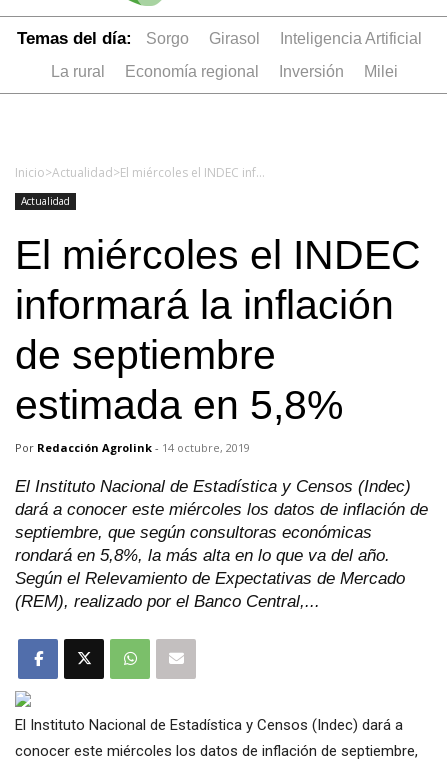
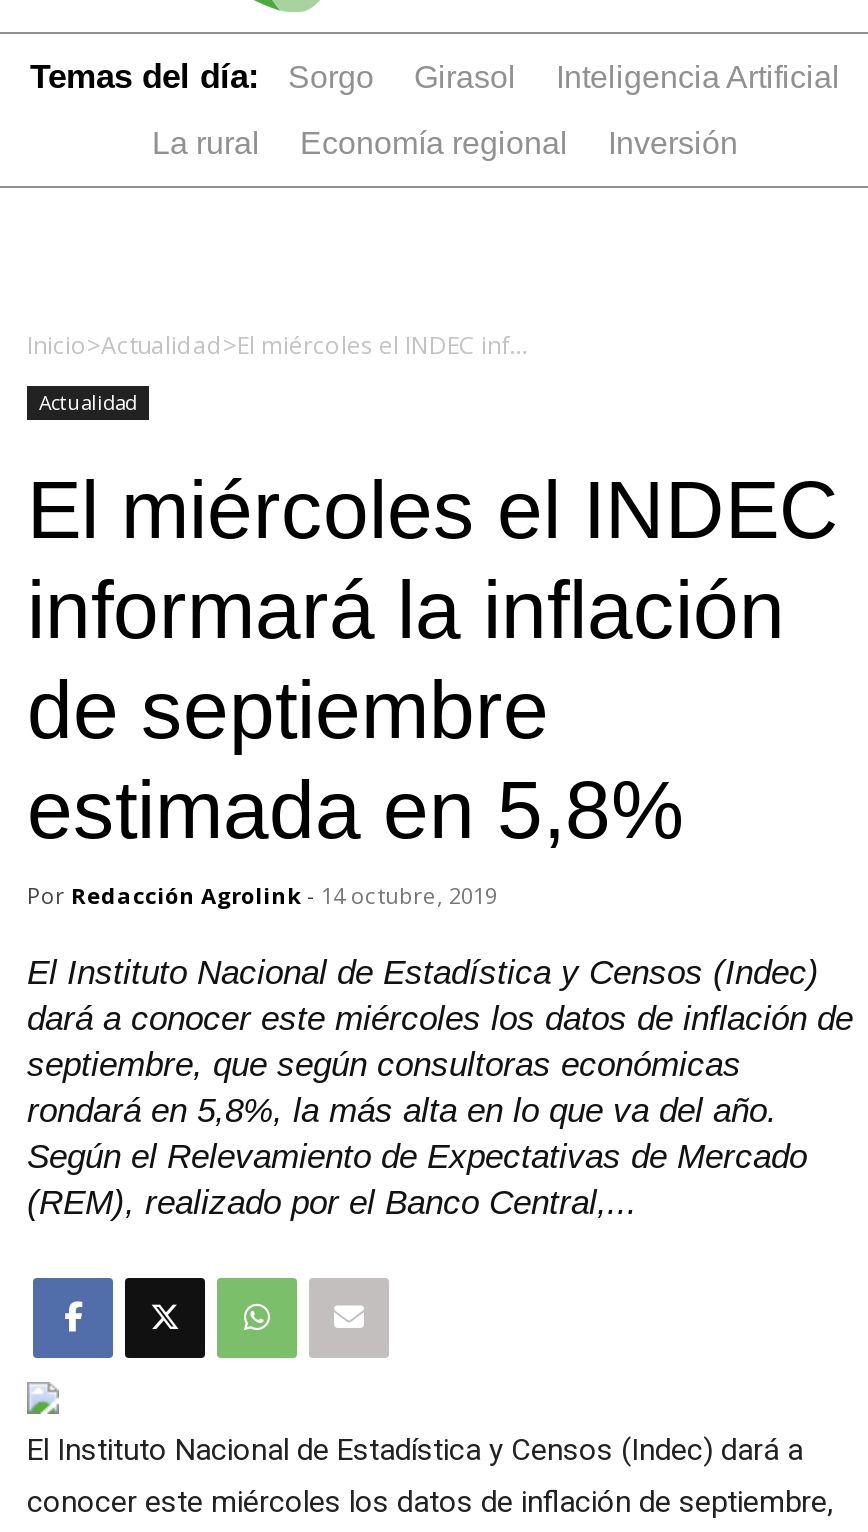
[376,63,397,80] Milei -> none

